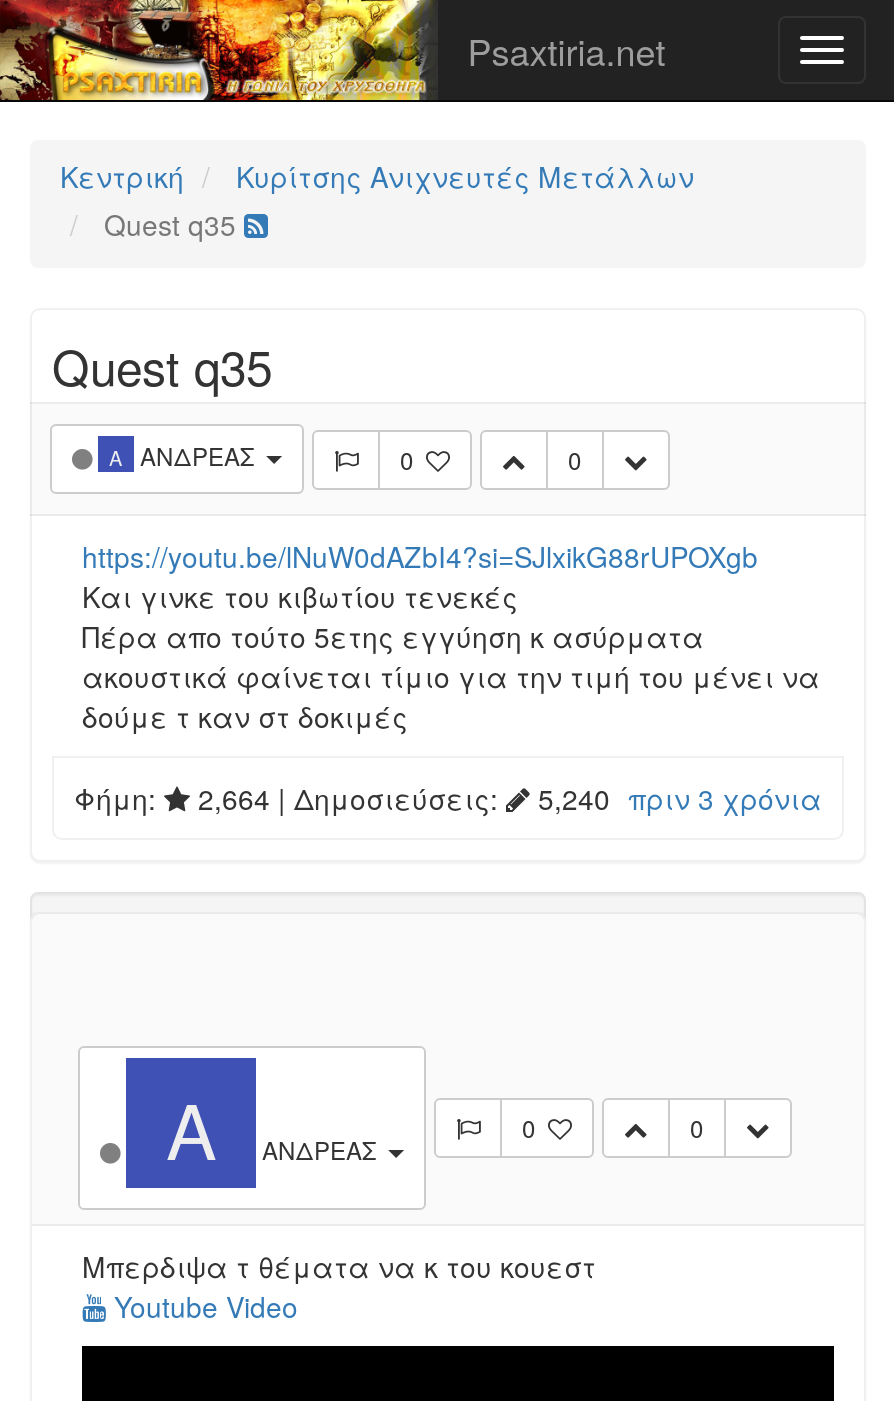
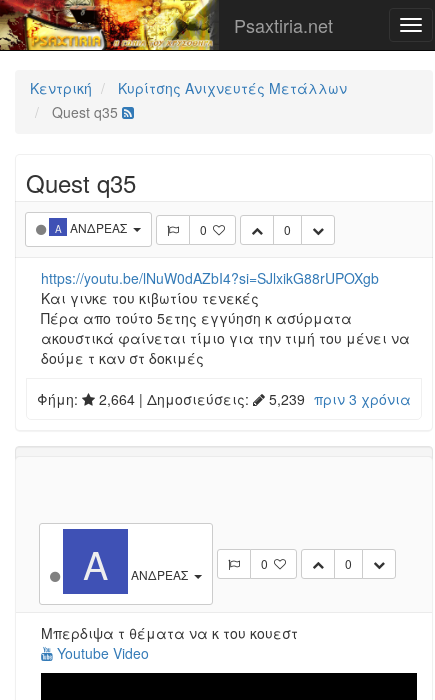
[538,778,610,818] 5,240 -> [269,389,305,409] 5,239

